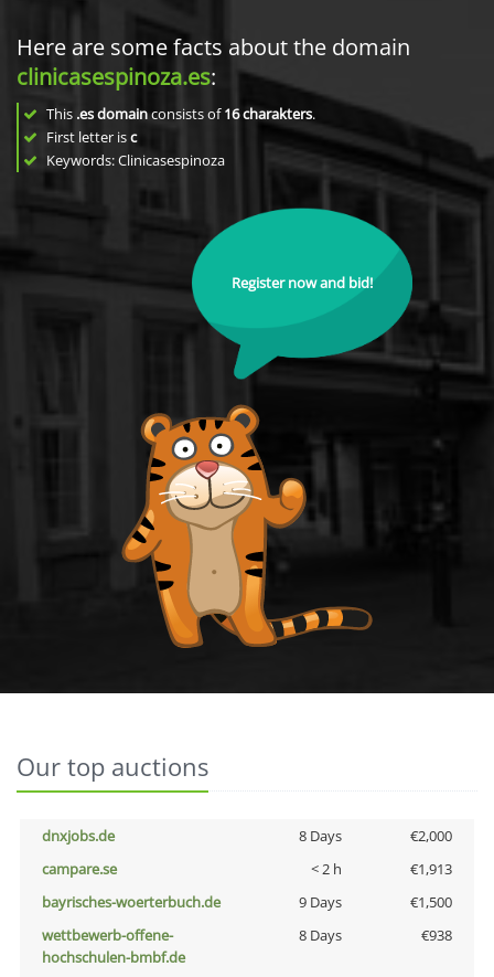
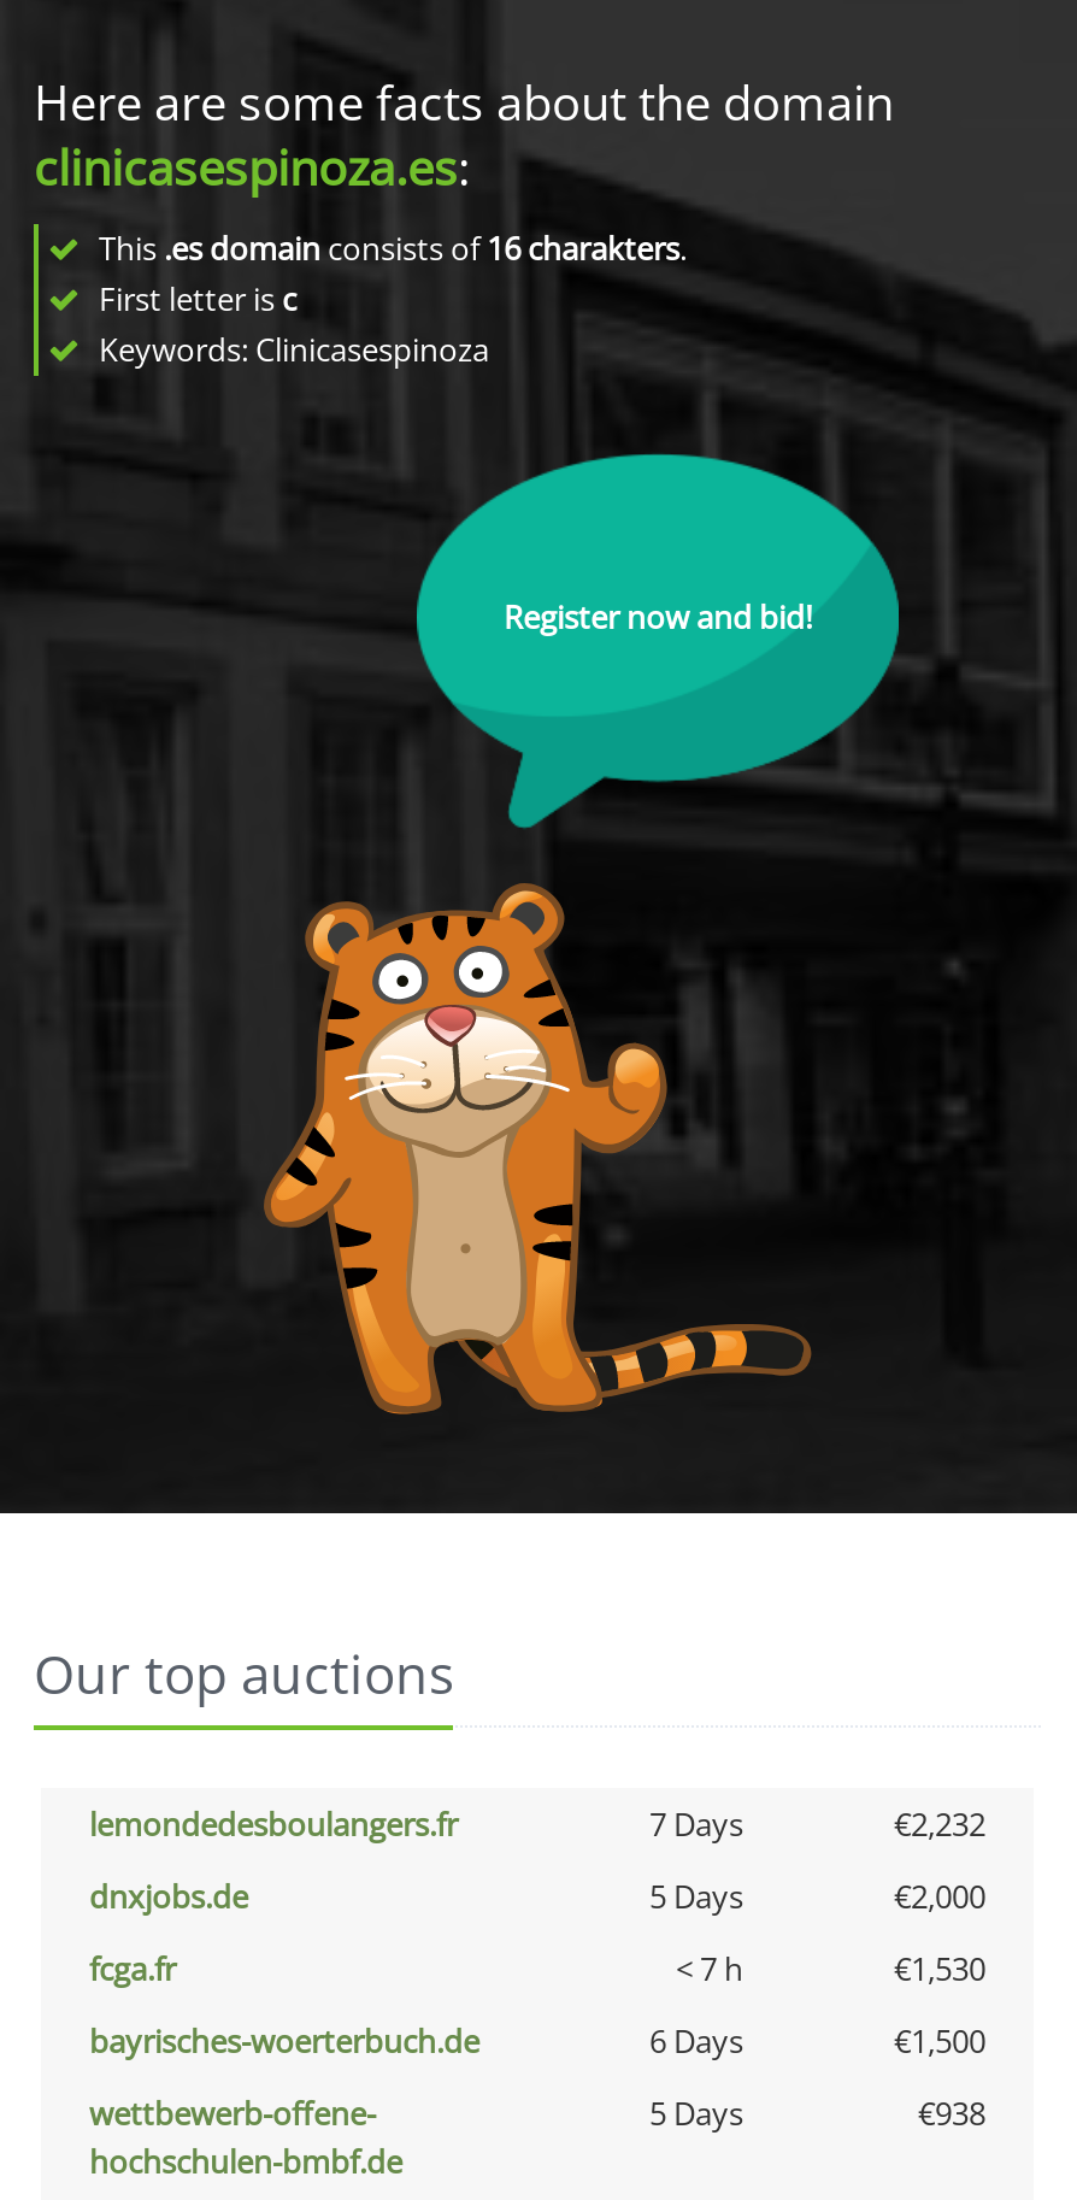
none -> [89,1802,985,1846] lemondedesboulangers.fr | 7 Days | €2,232
[298,826,341,846] 8 Days -> [649,1875,743,1918] 5 Days
[42,859,452,879] campare.se | < 2 h | €1,913 -> [89,1947,985,1990] fcga.fr | < 7 h | €1,530
[298,892,341,912] 9 Days -> [649,2019,743,2063] 6 Days
[298,925,341,945] 8 Days -> [649,2092,743,2135] 5 Days

